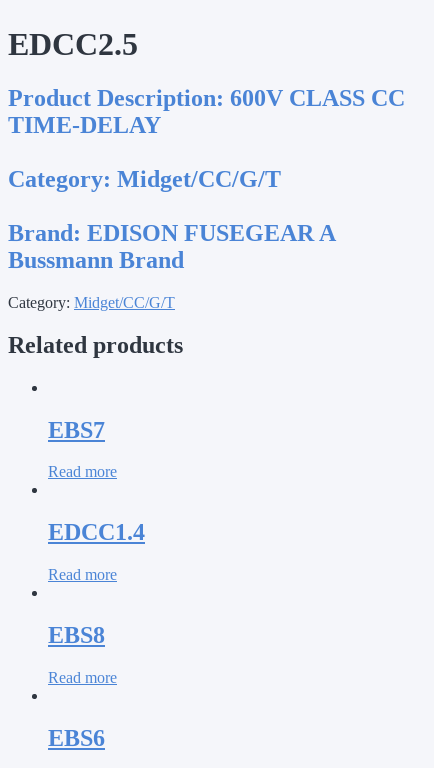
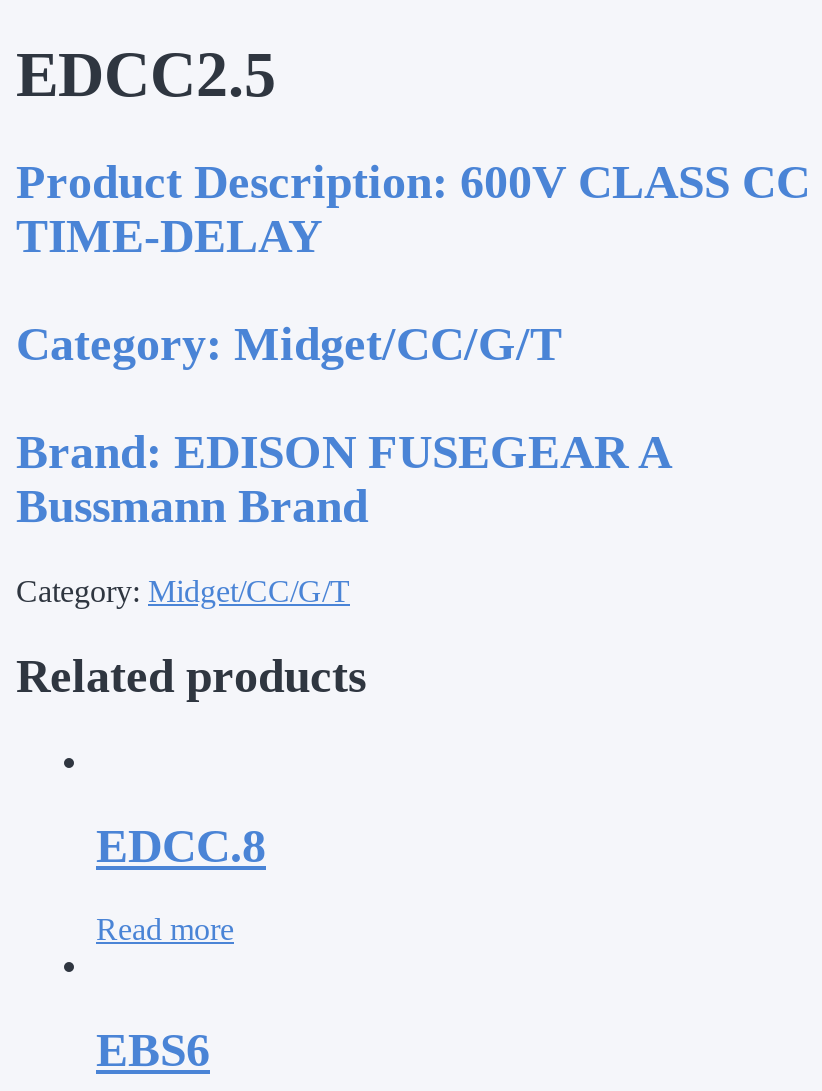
[48,416,145,648] EBS7 | Read more | EDCC1.4 | Read more | EBS8 -> [96,819,266,871] EDCC.8

